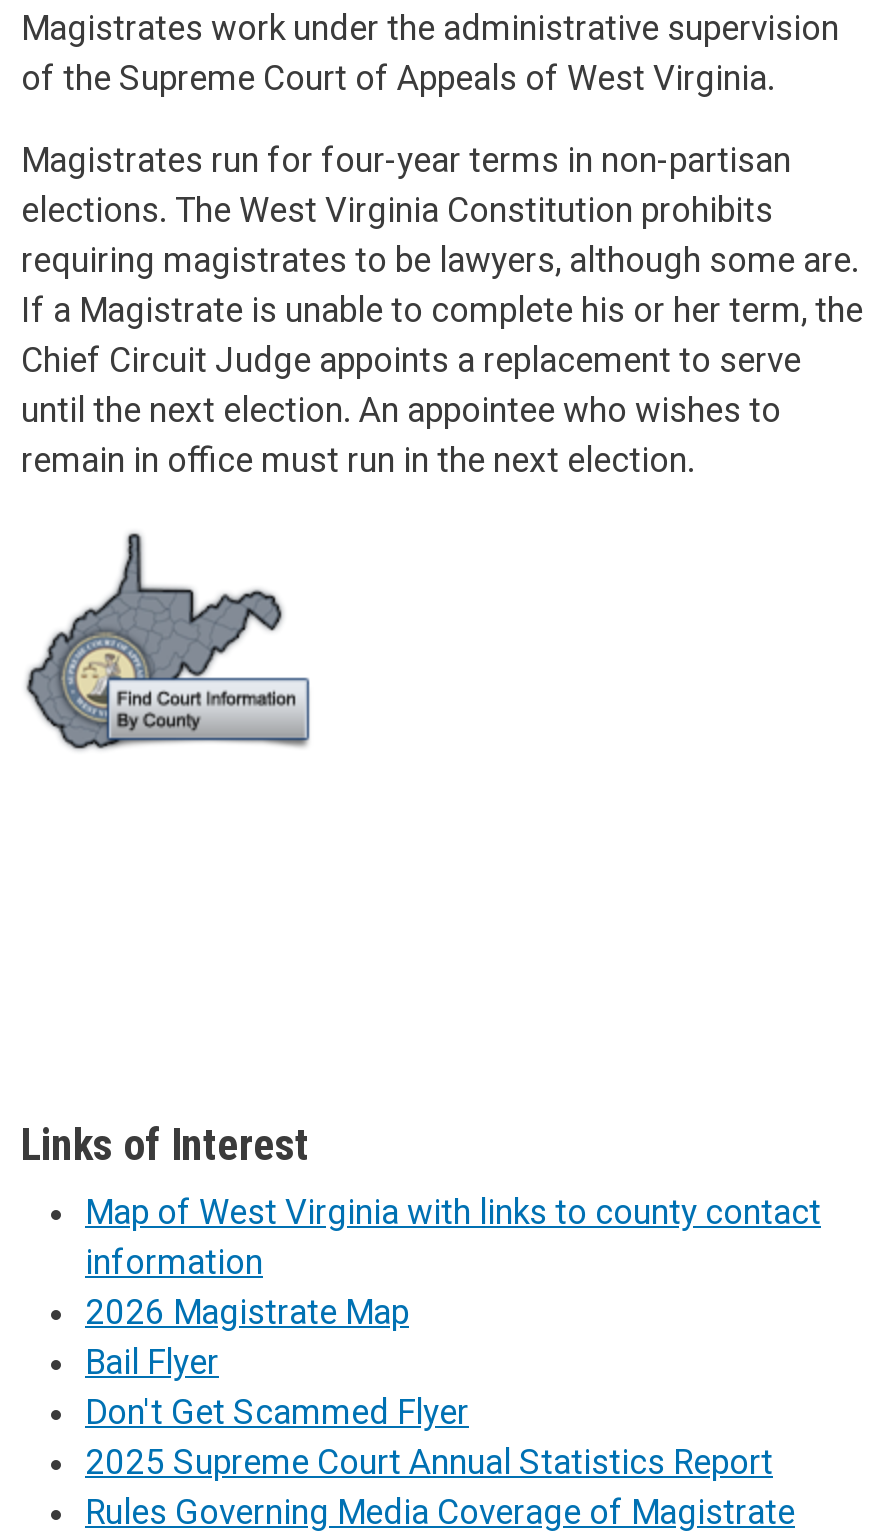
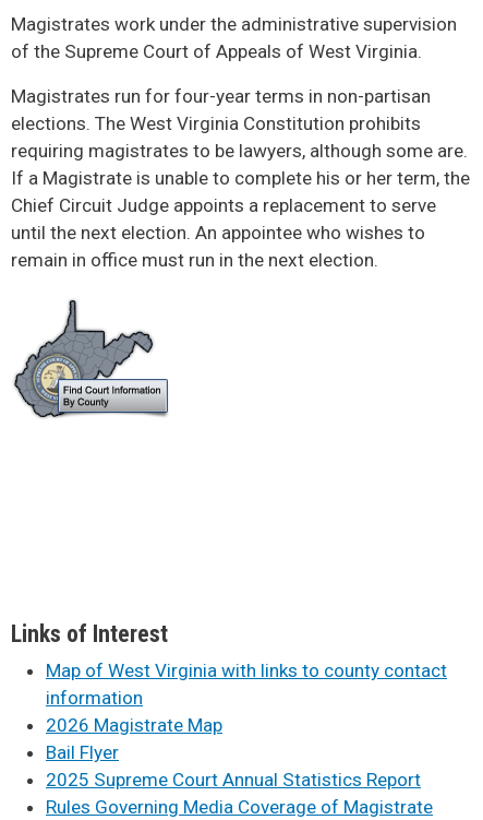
[85,1391,469,1431] Don't Get Scammed Flyer -> none

